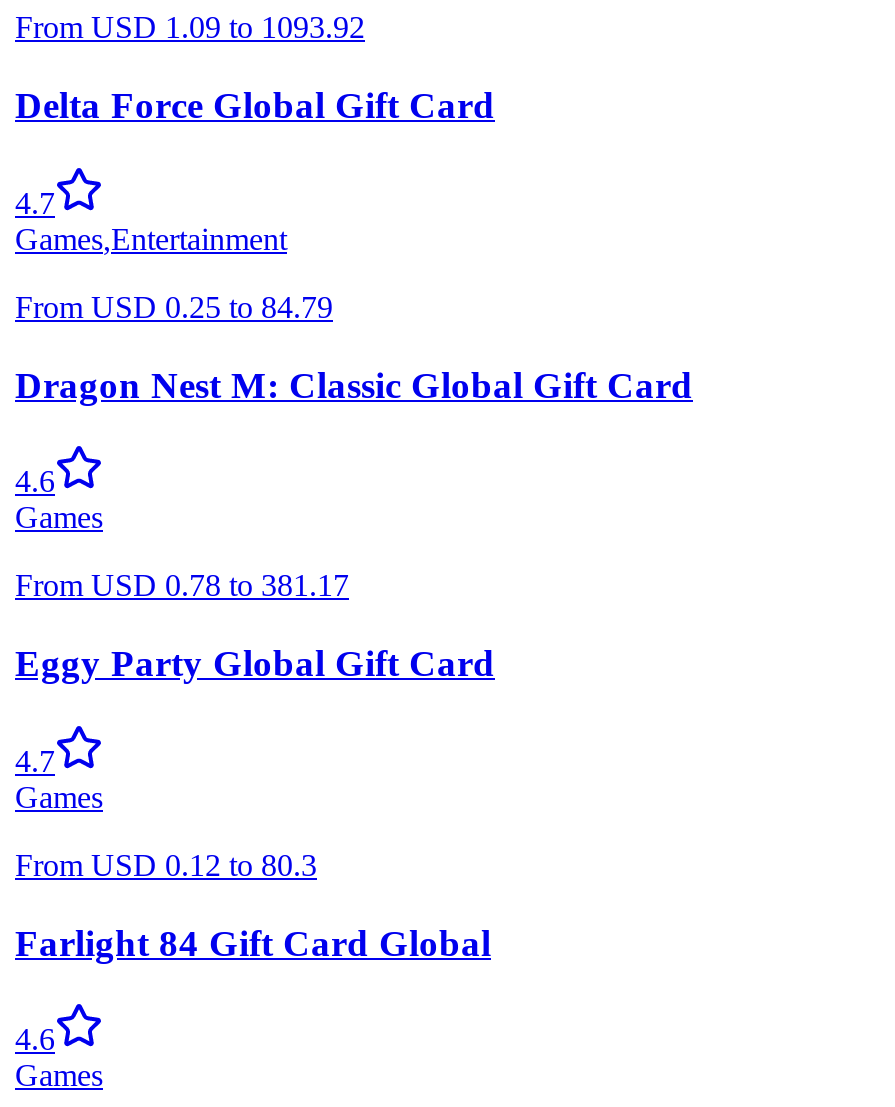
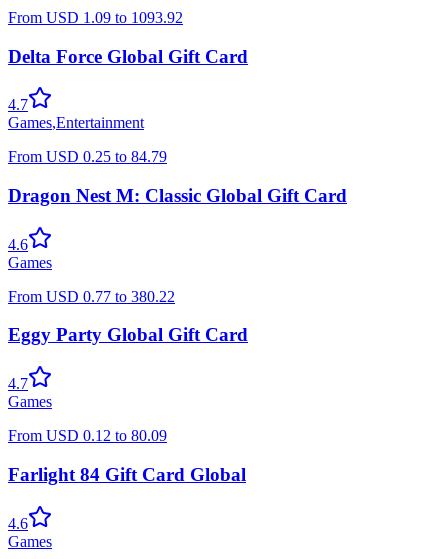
[15,568,349,602] From USD 0.78 to 381.17 -> [8,288,175,305] From USD 0.77 to 380.22
[15,847,317,881] From USD 0.12 to 80.3 -> [8,427,167,444] From USD 0.12 to 80.09

